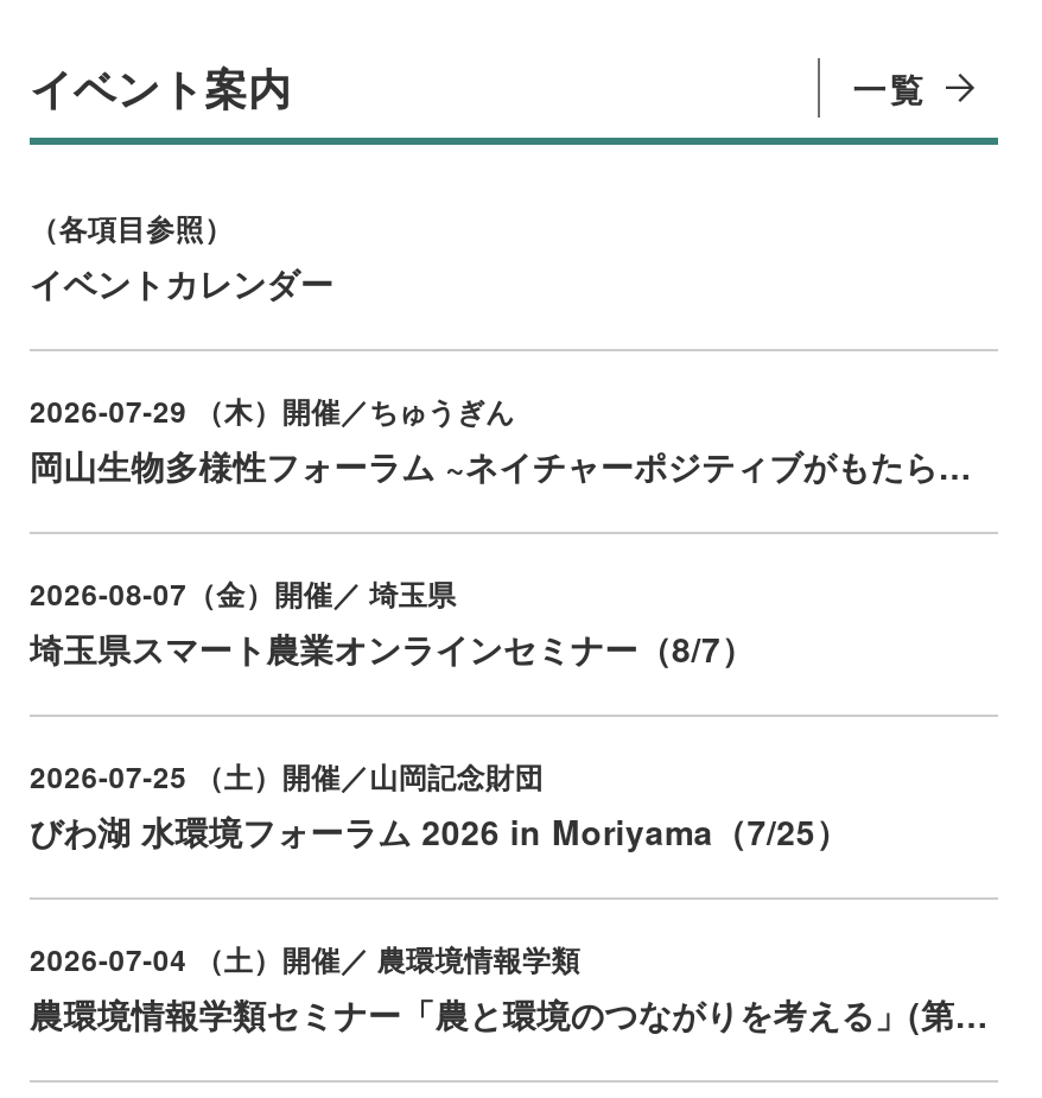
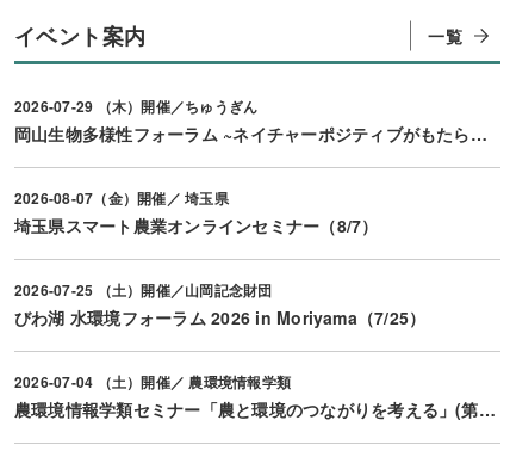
[30,208,334,307] （各項目参照） | イベントカレンダー -> none

